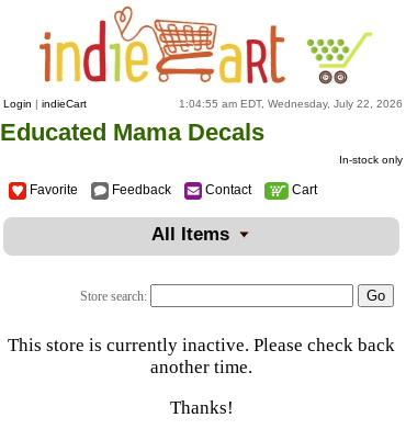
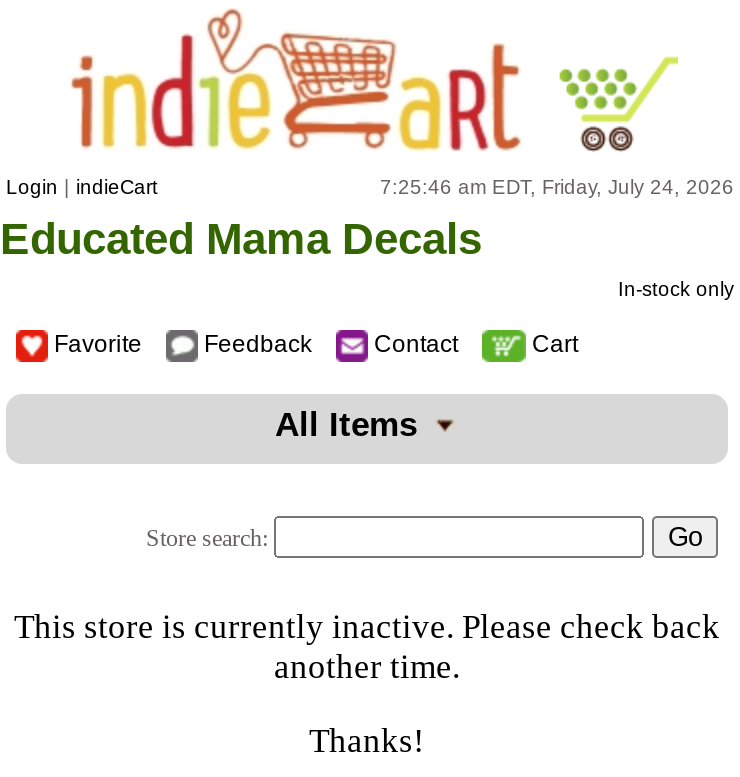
[179,98,403,110] 1:04:55 am EDT, Wednesday, July 22, 2026 -> [380,176,734,198] 7:25:46 am EDT, Friday, July 24, 2026

